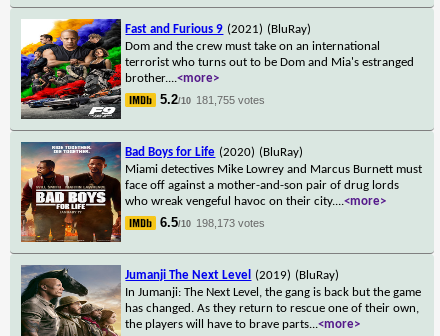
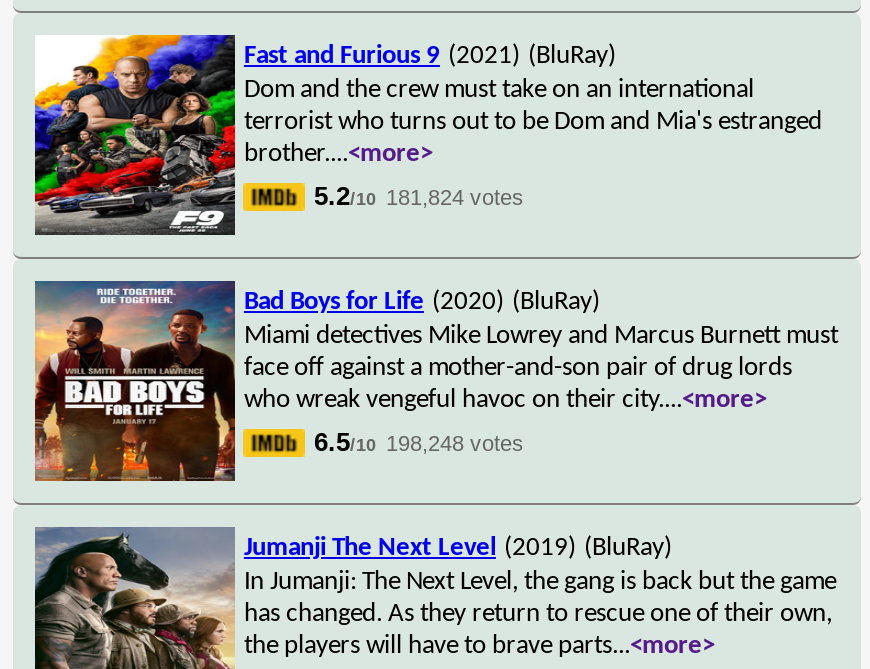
[160,92,265,107] 5.2/10 181,755 votes -> [314,180,524,210] 5.2/10 181,824 votes
[160,215,265,230] 6.5/10 198,173 votes -> [314,426,524,456] 6.5/10 198,248 votes

